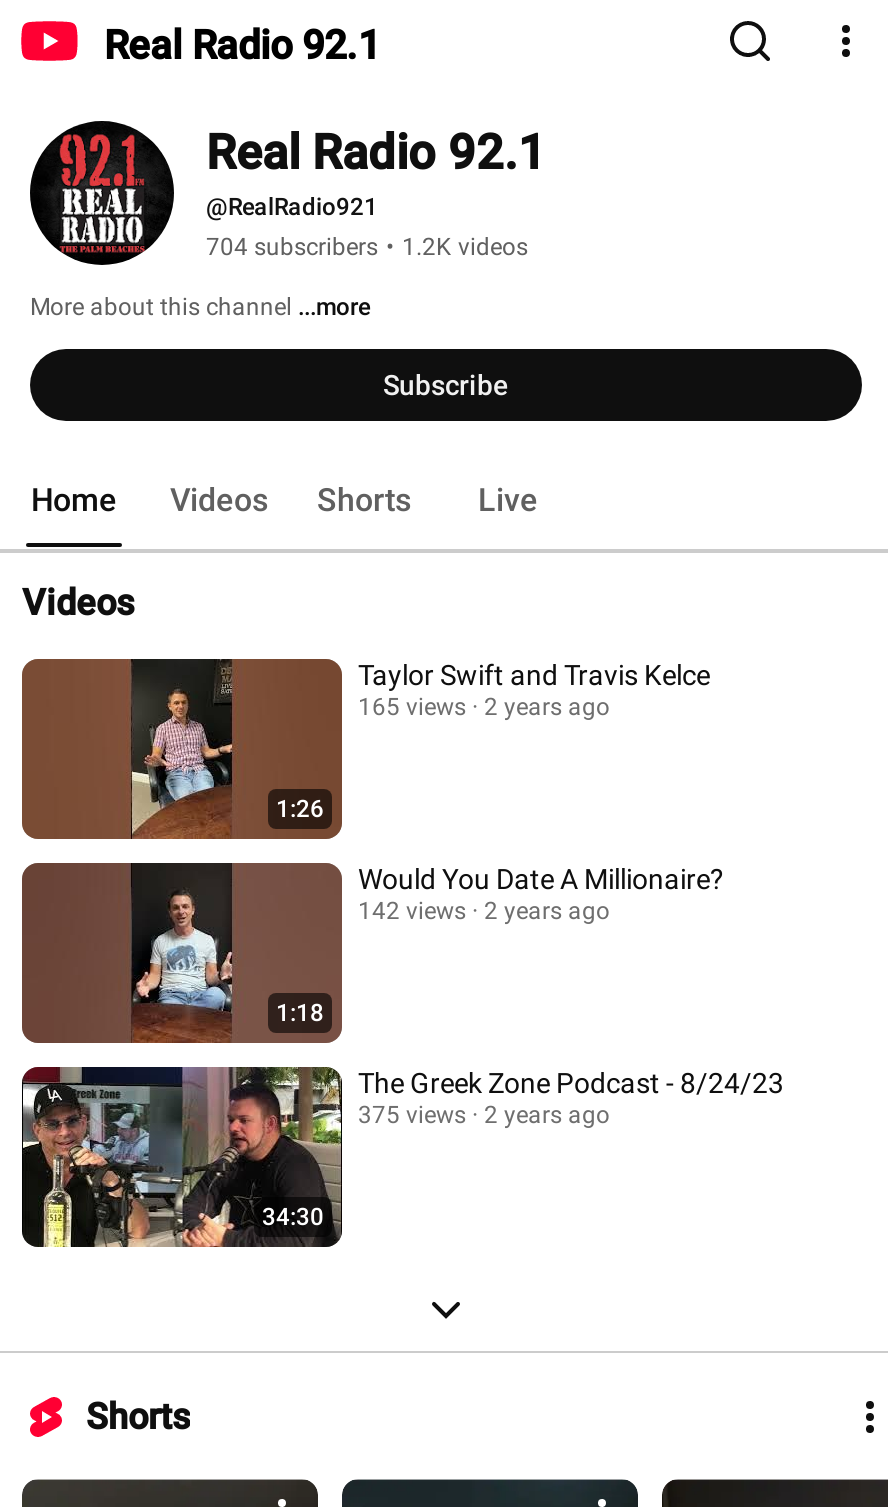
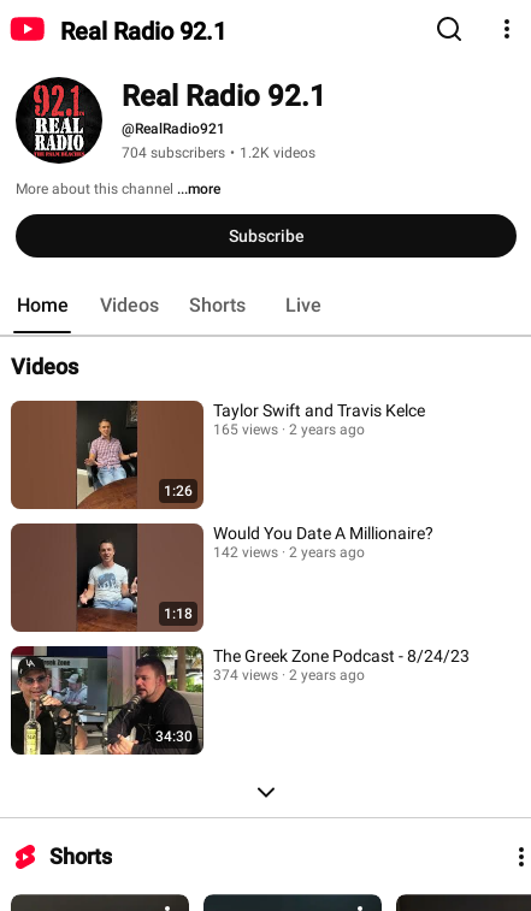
[358,1101,610,1129] 375 views 2 years ago -> [213,667,365,684] 374 views 2 years ago

